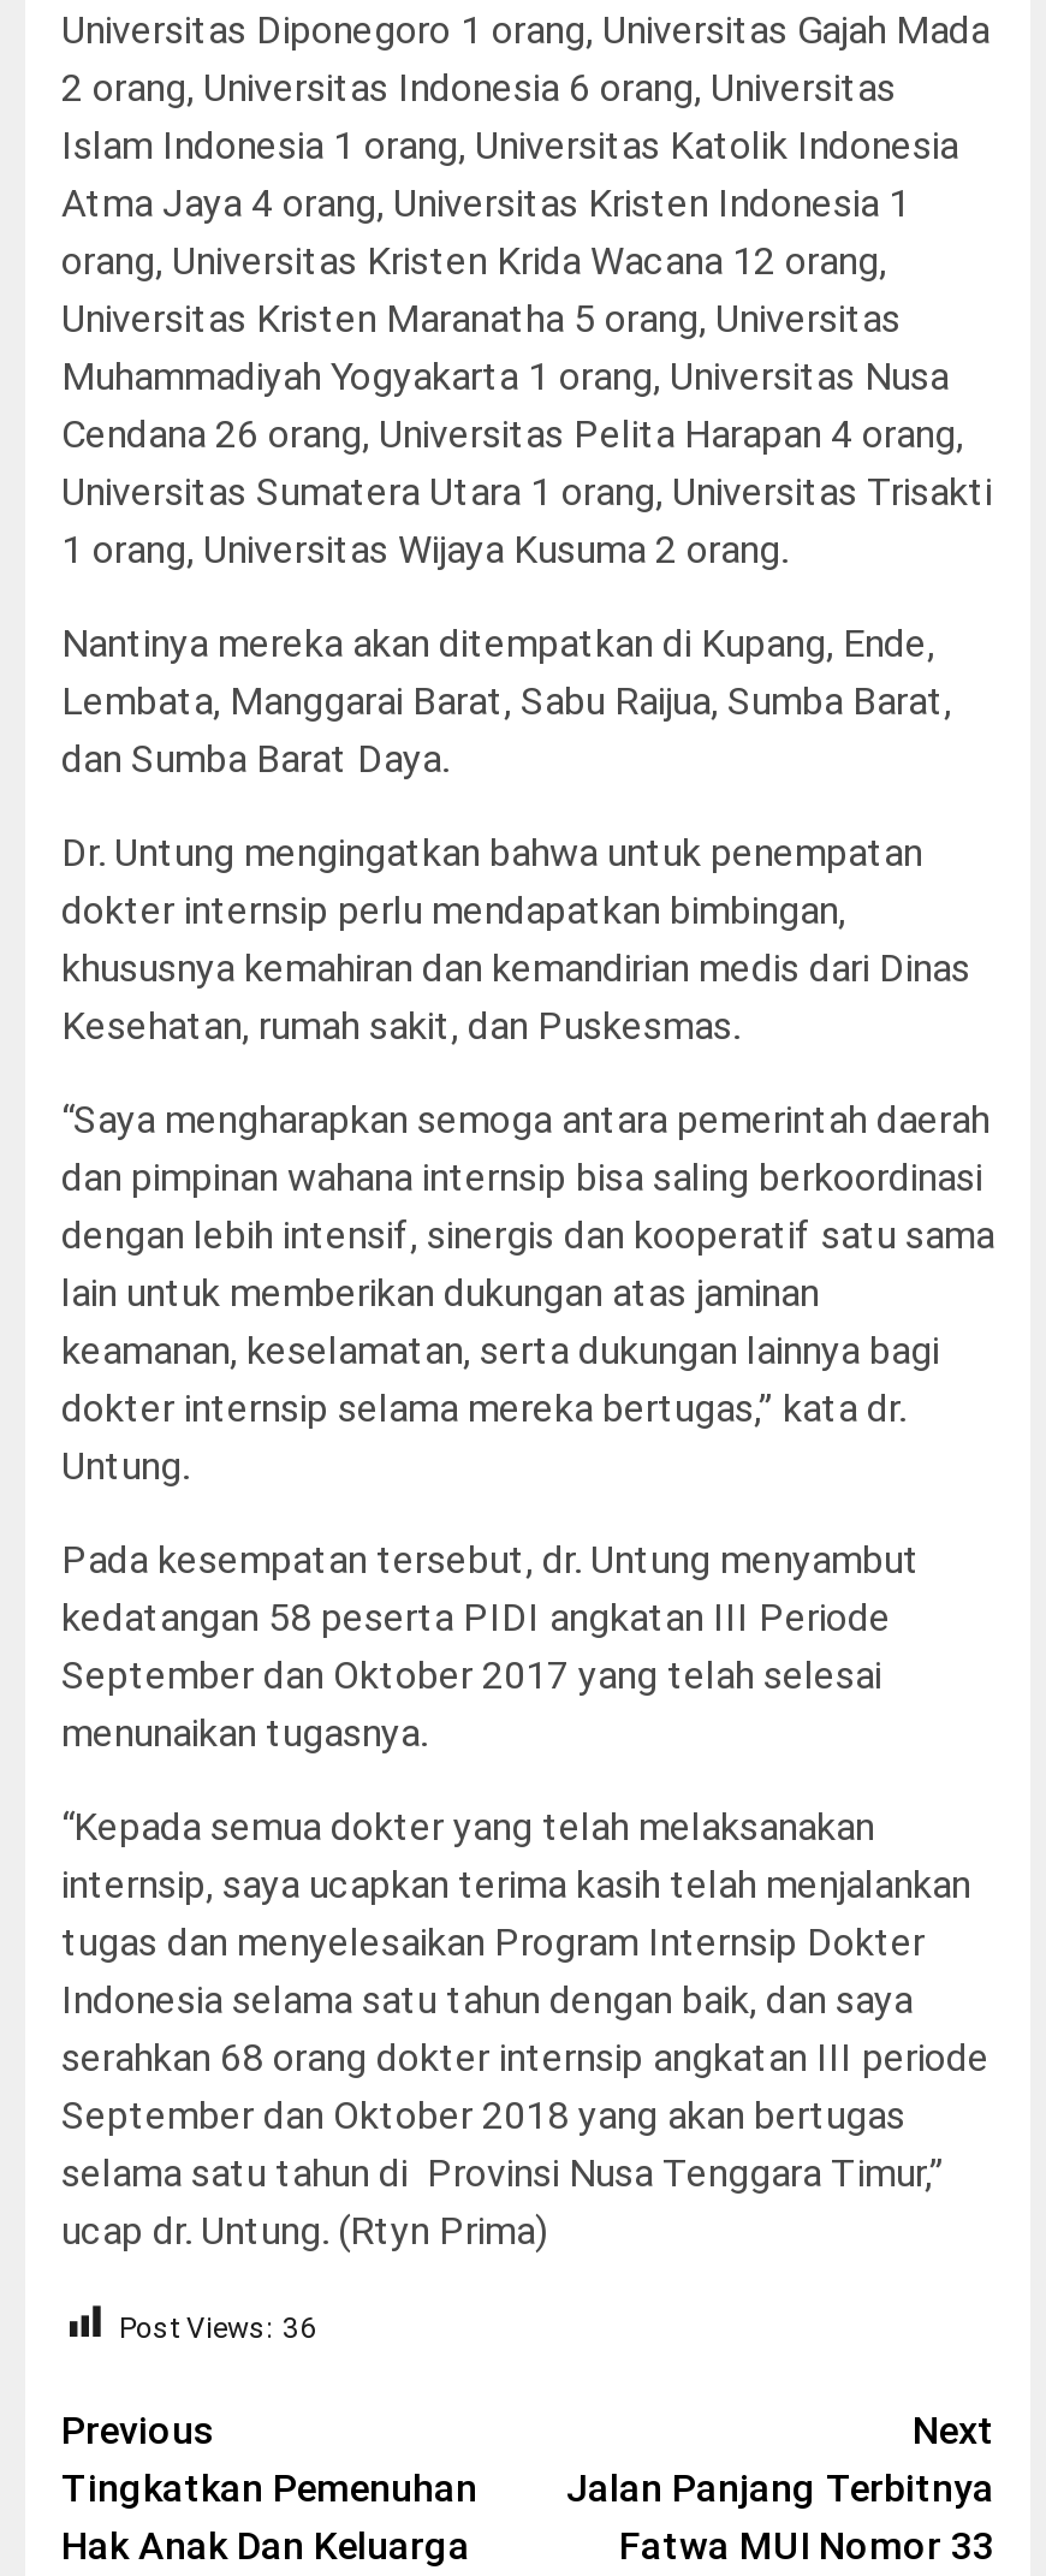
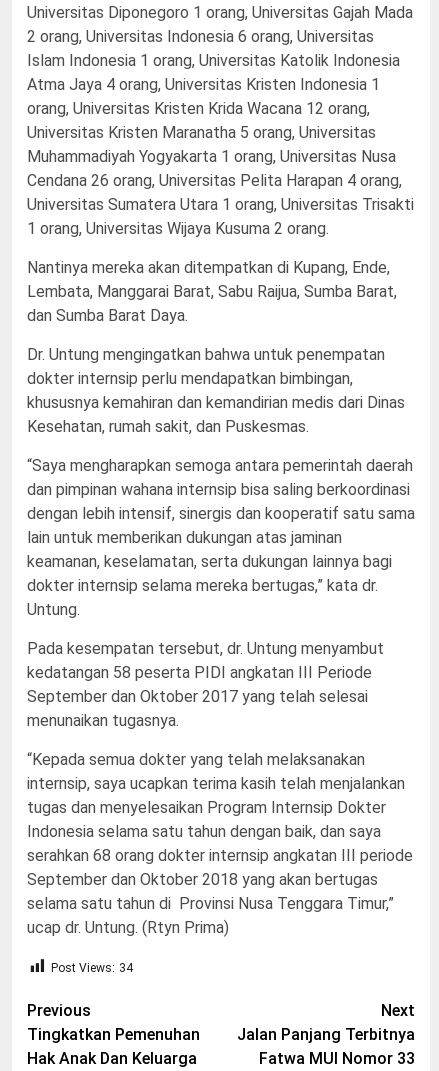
[119,2311,316,2345] Post Views: 36 -> [51,961,133,975] Post Views: 34

